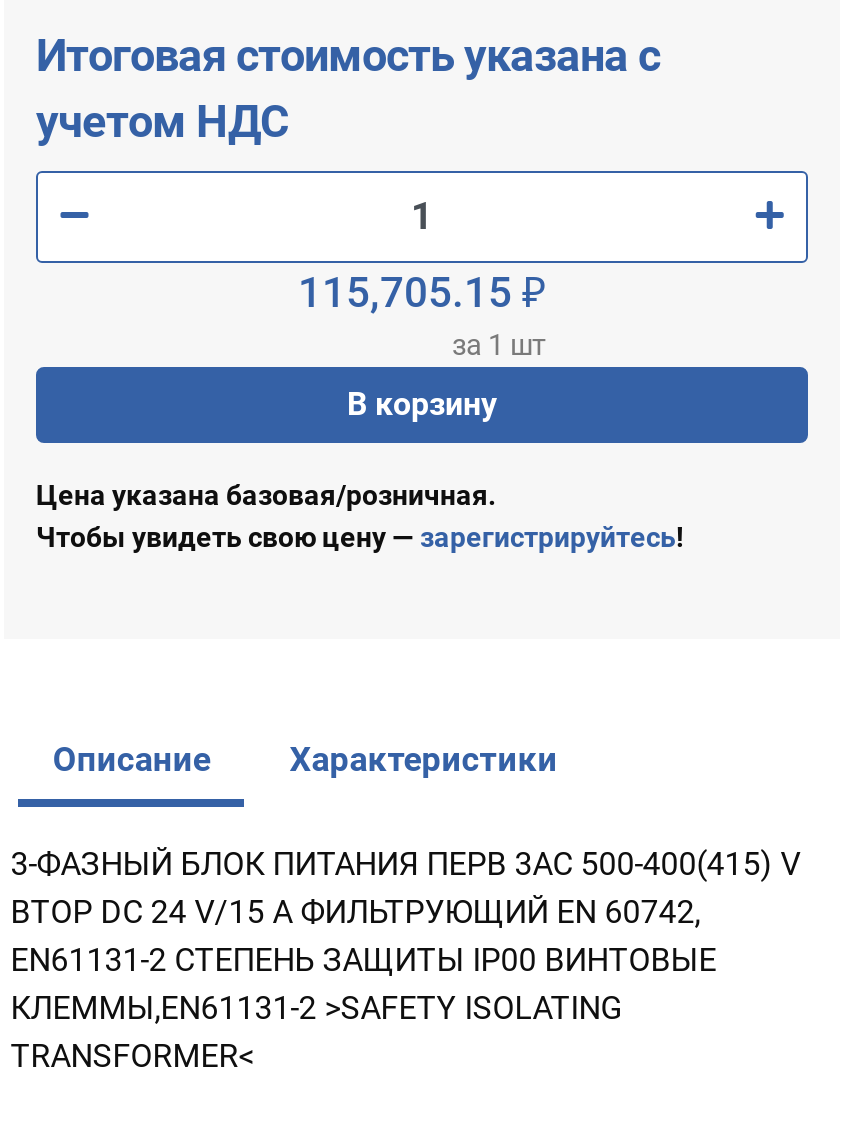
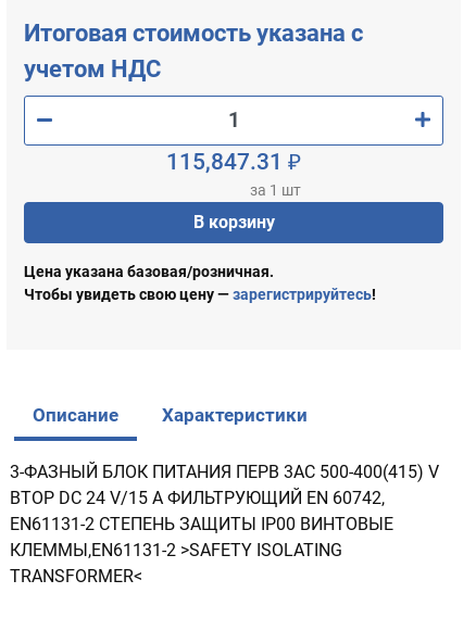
[298,269,546,317] 115,705.15 ₽ -> [166,149,301,175] 115,847.31 ₽

